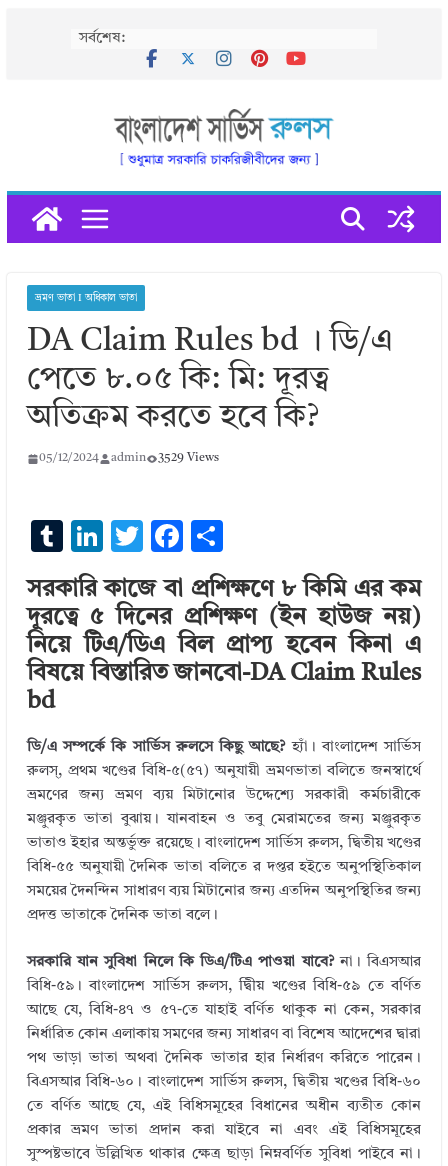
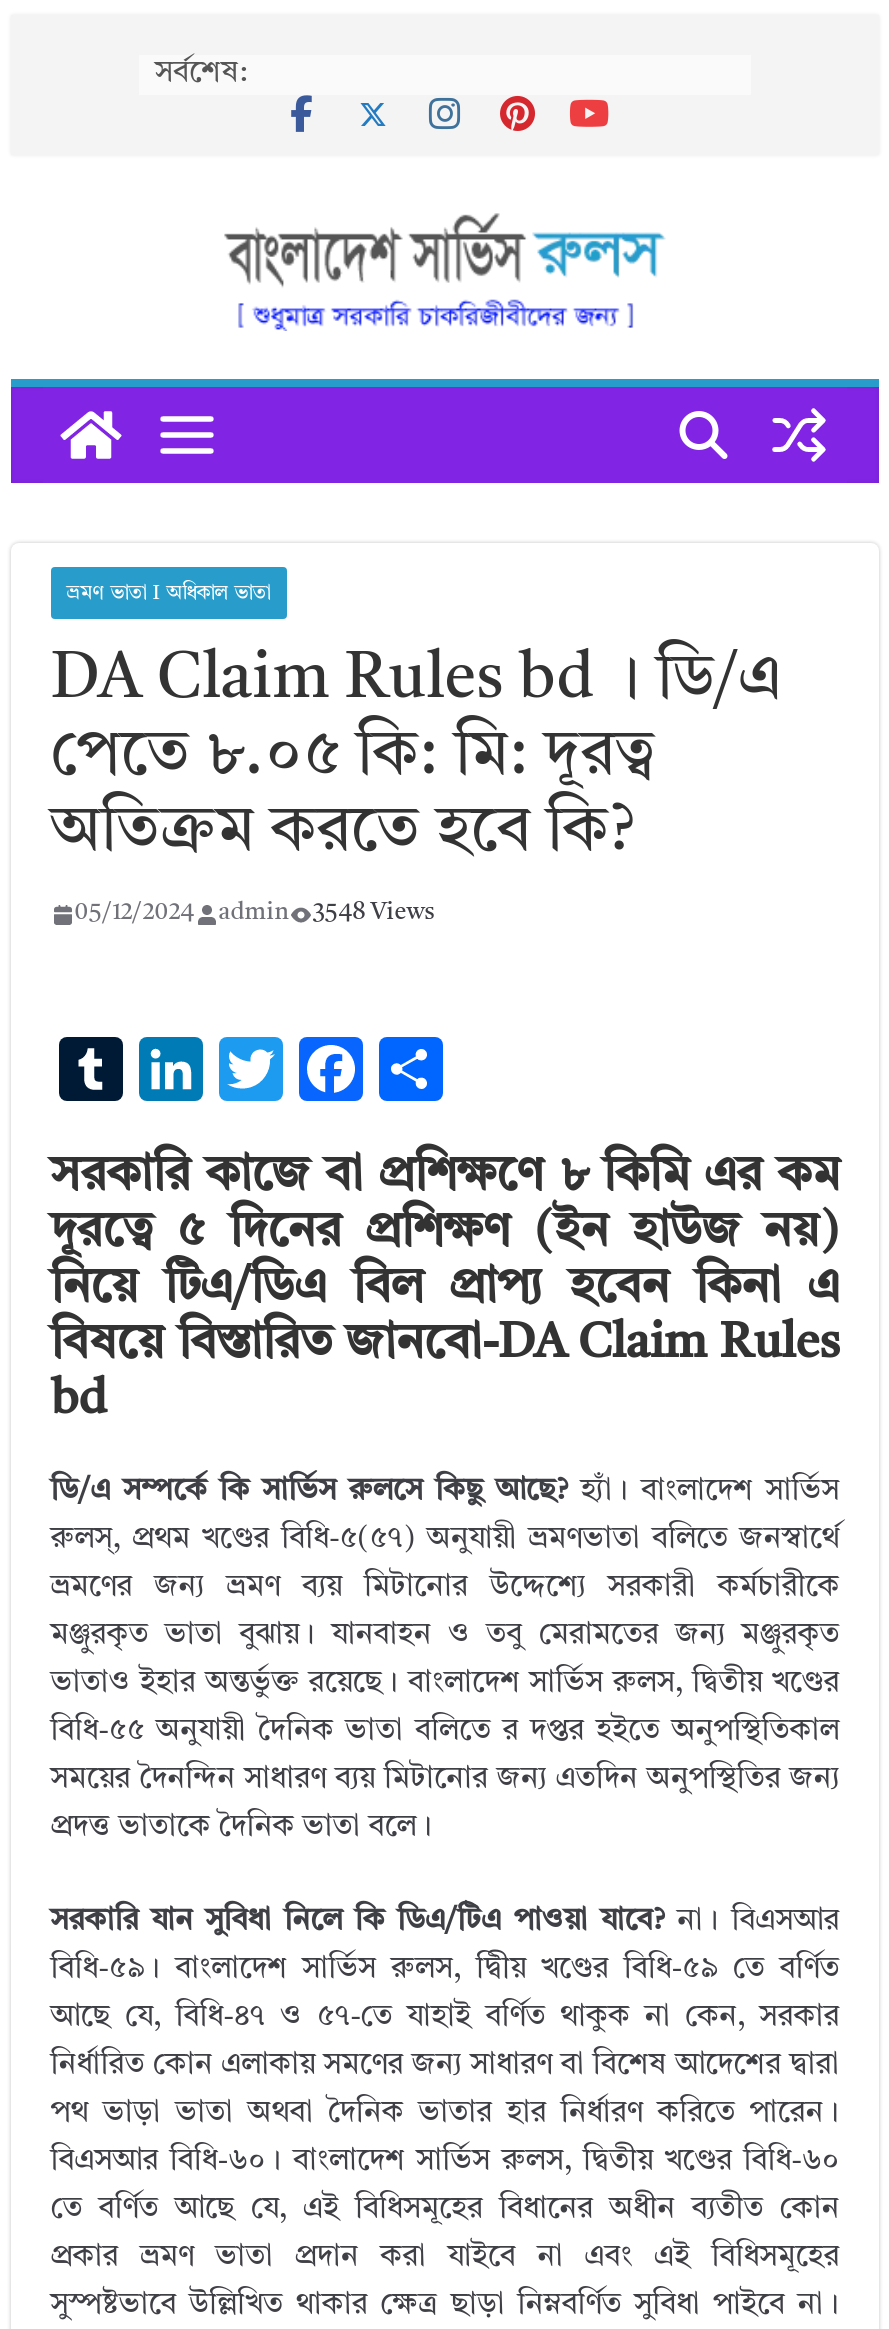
[39,452,219,464] 05/12/2024 admin 3529 Views -> [74,901,434,925] 05/12/2024 admin 3548 Views

